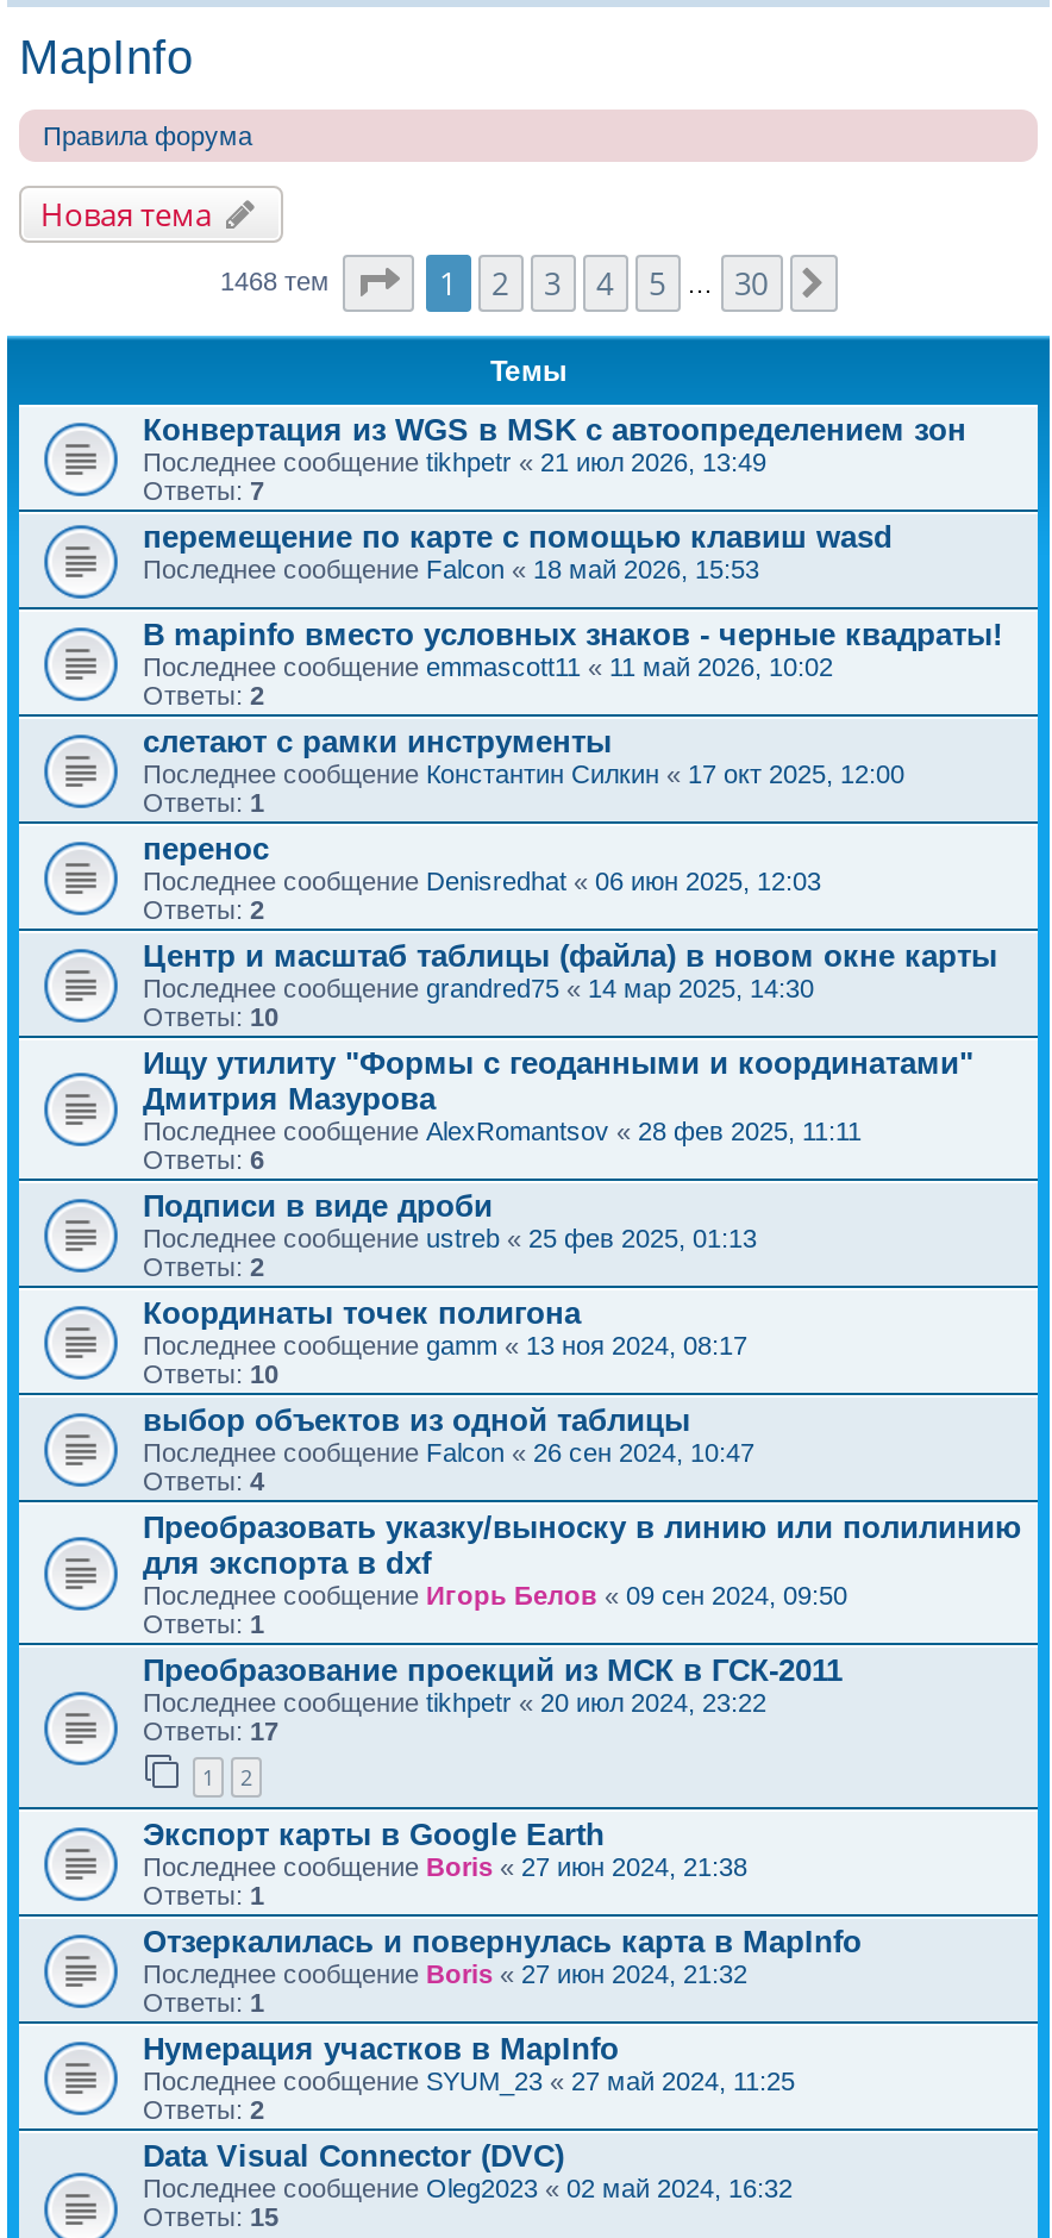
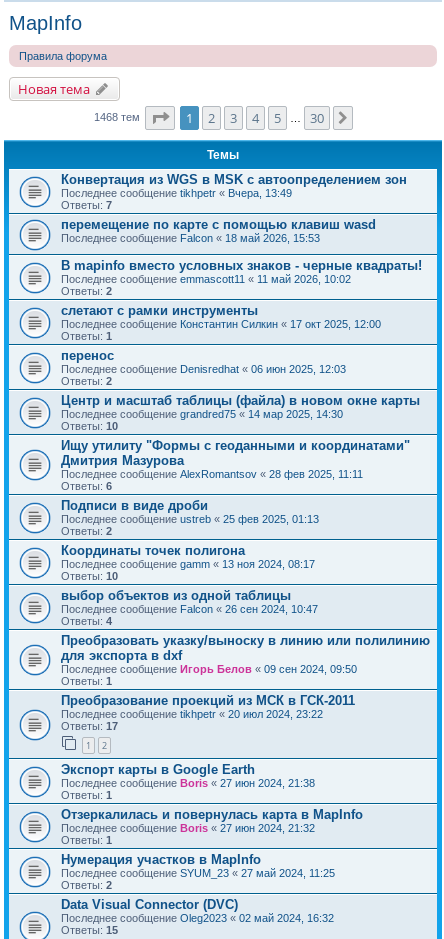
[143,448,766,476] Последнее сообщение tikhpetr «21 июл 2026, 13:49 -> [61,187,292,199] Последнее сообщение tikhpetr «Вчера, 13:49

